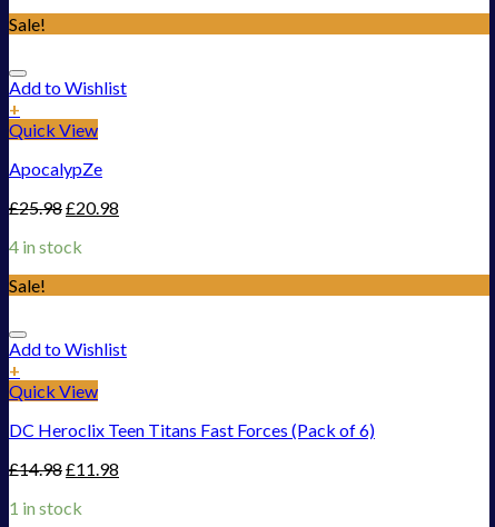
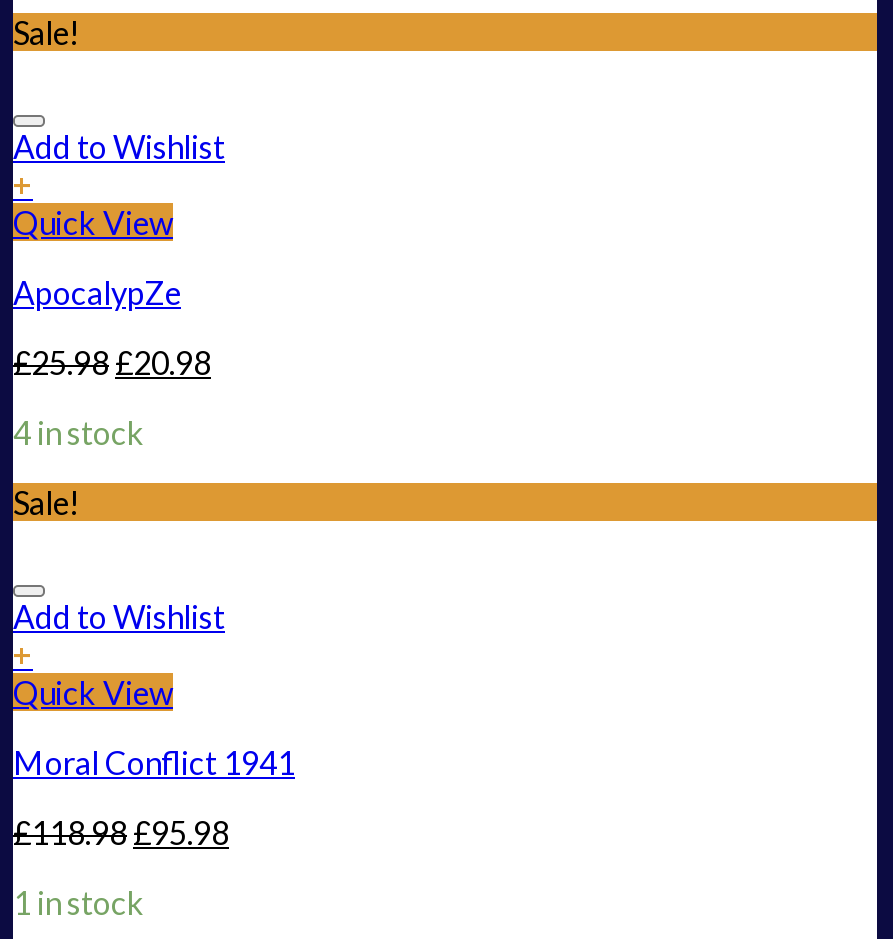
[9,419,375,440] DC Heroclix Teen Titans Fast Forces (Pack of 6) -> [13,742,295,780] Moral Conflict 1941
[9,458,119,479] £14.98 £11.98 -> [13,812,229,850] £118.98 £95.98

